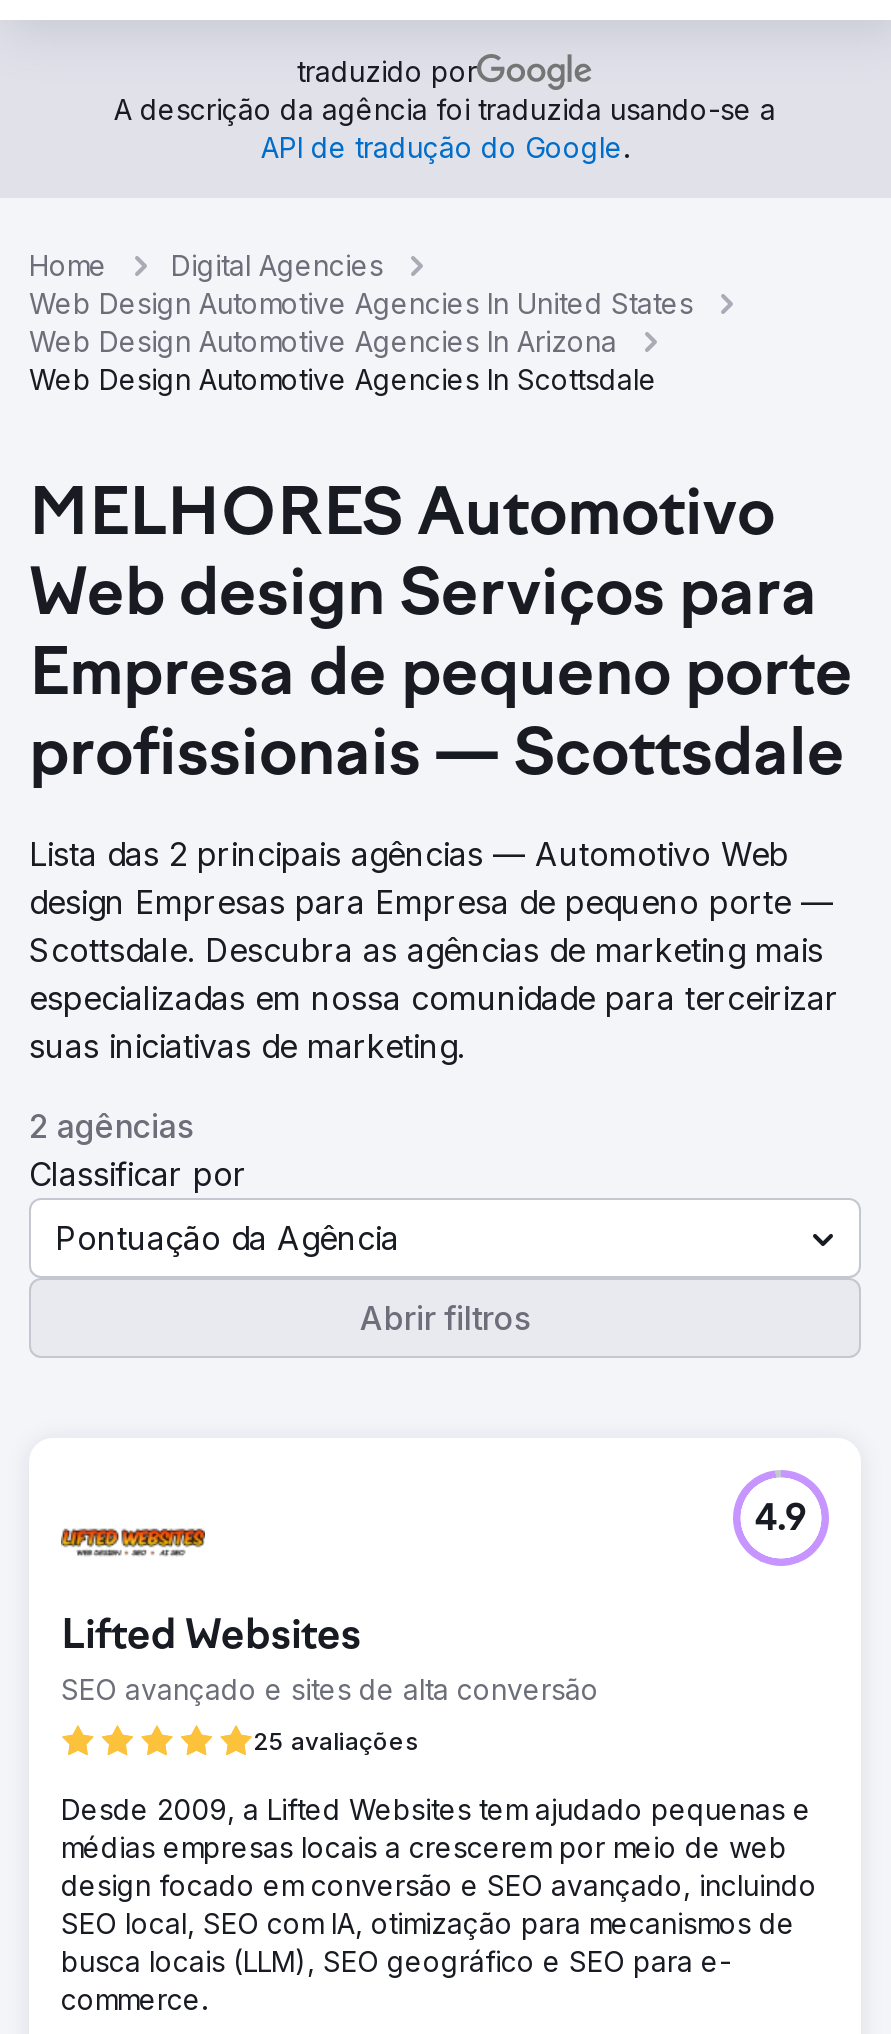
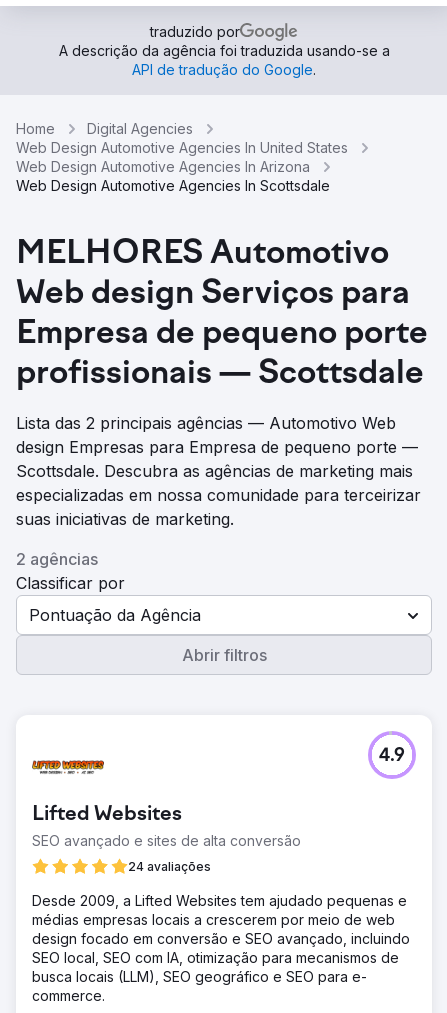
[253,1726,419,1756] 25 avaliações -> [128,859,211,874] 24 avaliações

